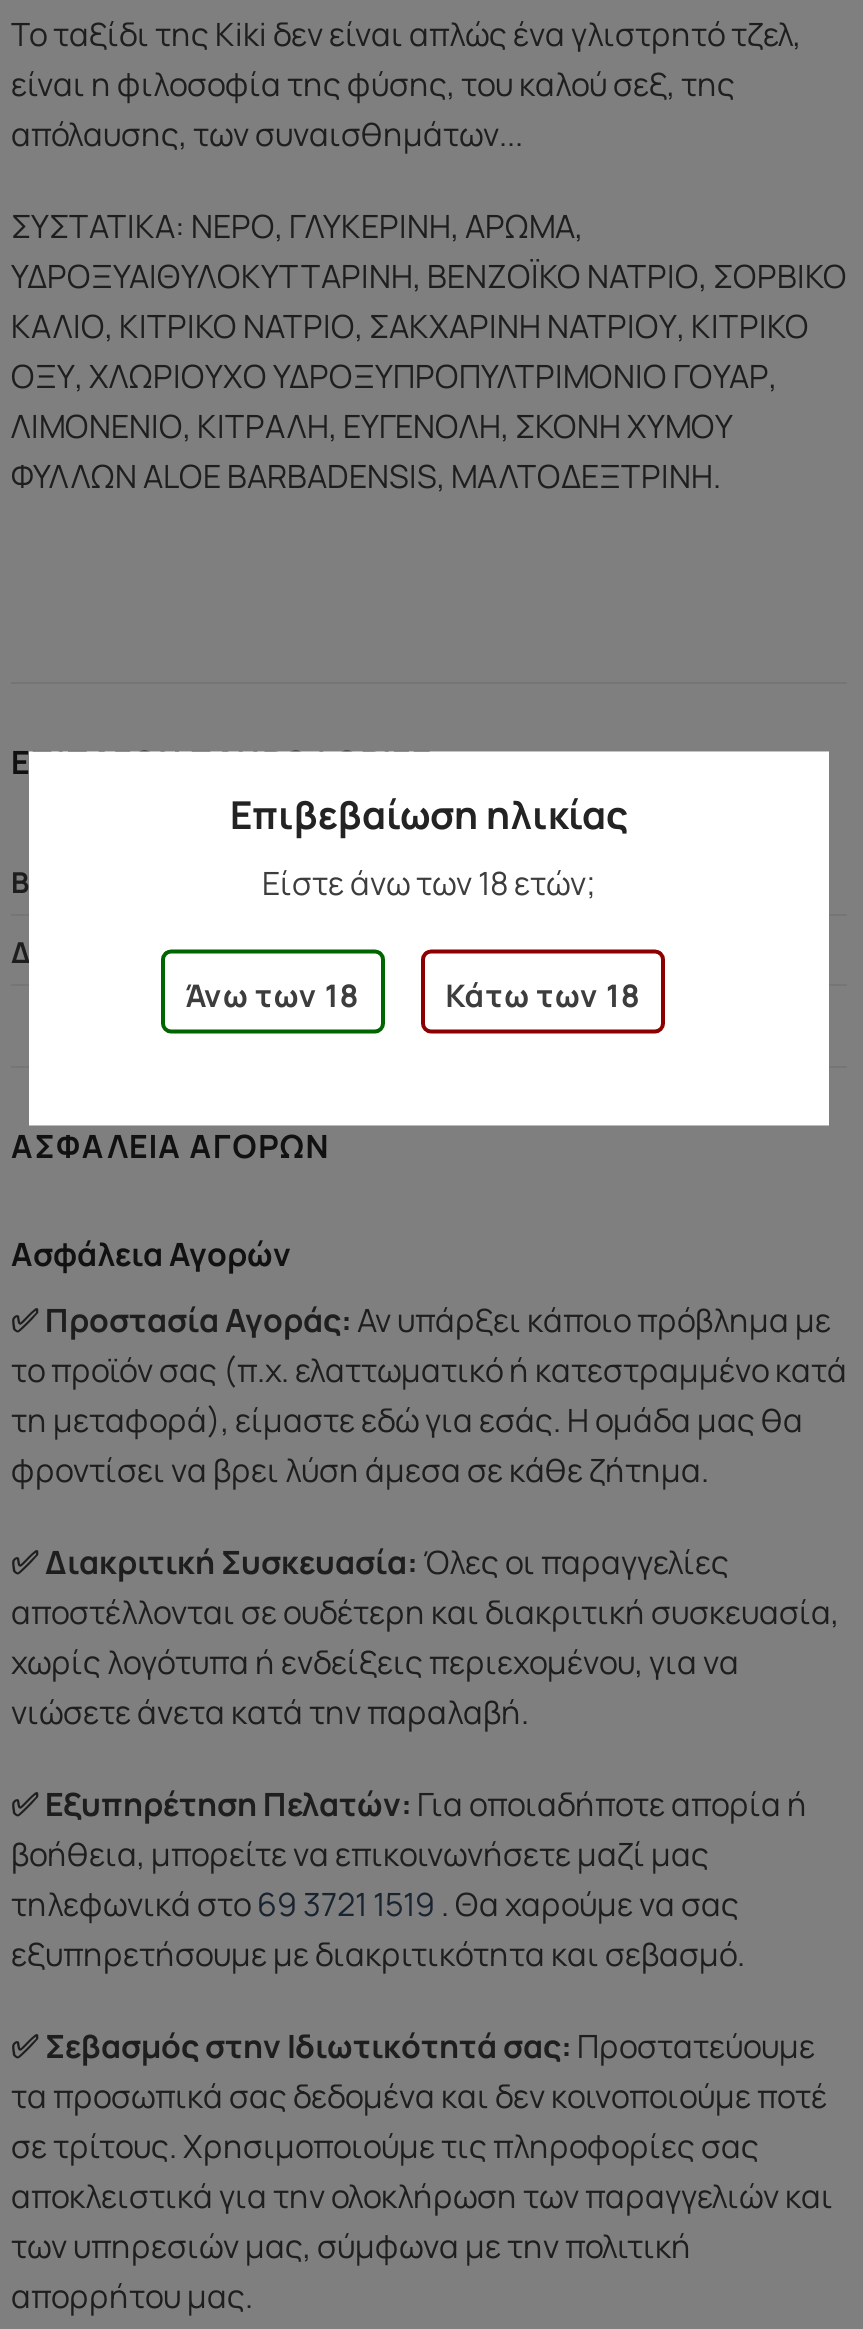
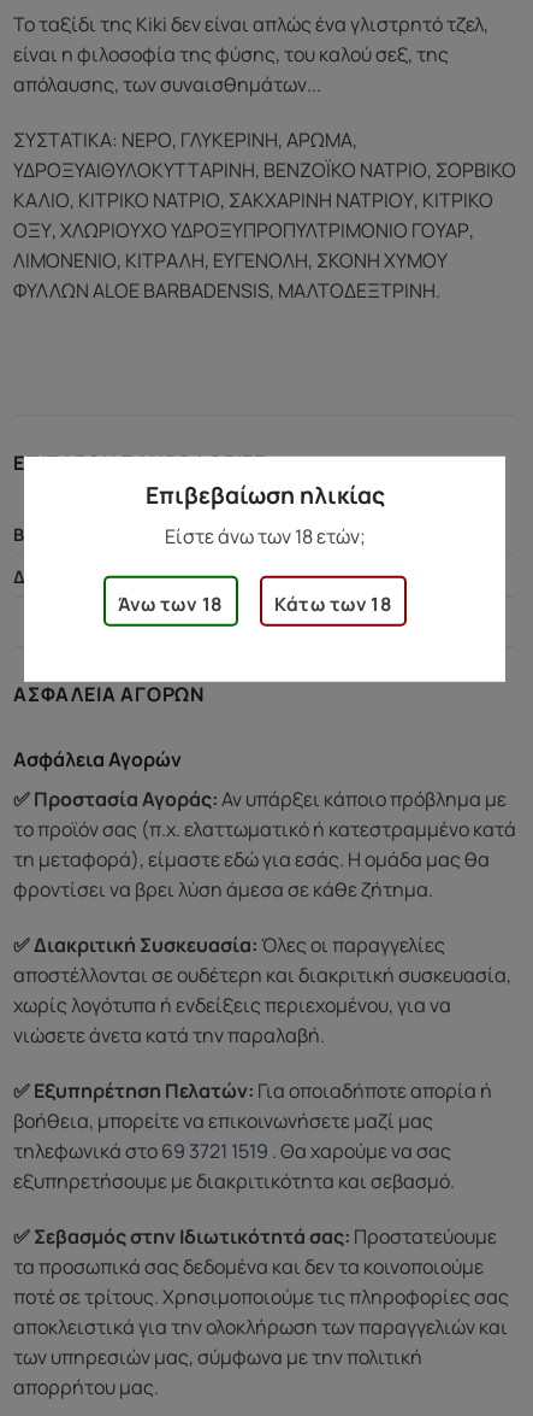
[11,2073,827,2167] τα προσωπικά σας δεδομένα και δεν κοινοποιούμε ποτέ | σε τρίτους. Χρησιμοποιούμε τις πληροφορίες σας -> [13,1253,509,1309] τα προσωπικά σας δεδομένα και δεν τα κοινοποιούμε | ποτέ σε τρίτους. Χρησιμοποιούμε τις πληροφορίες σας

